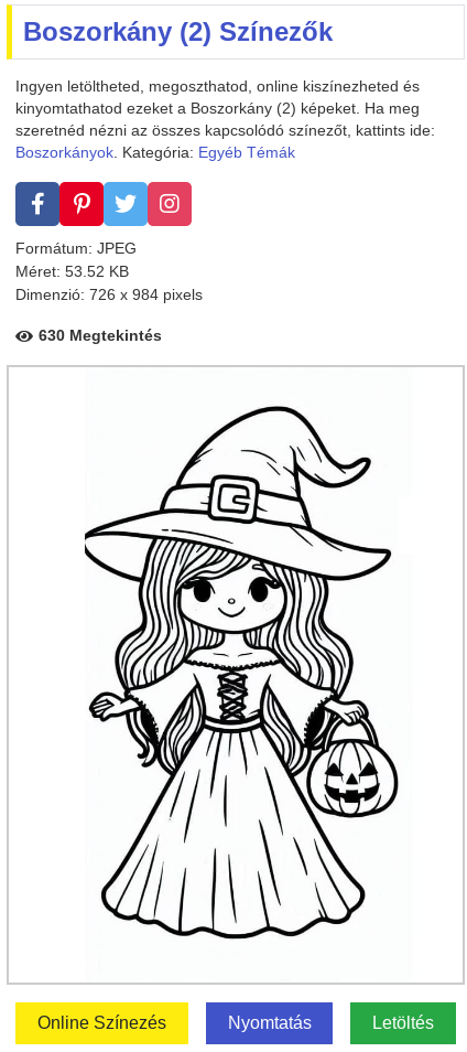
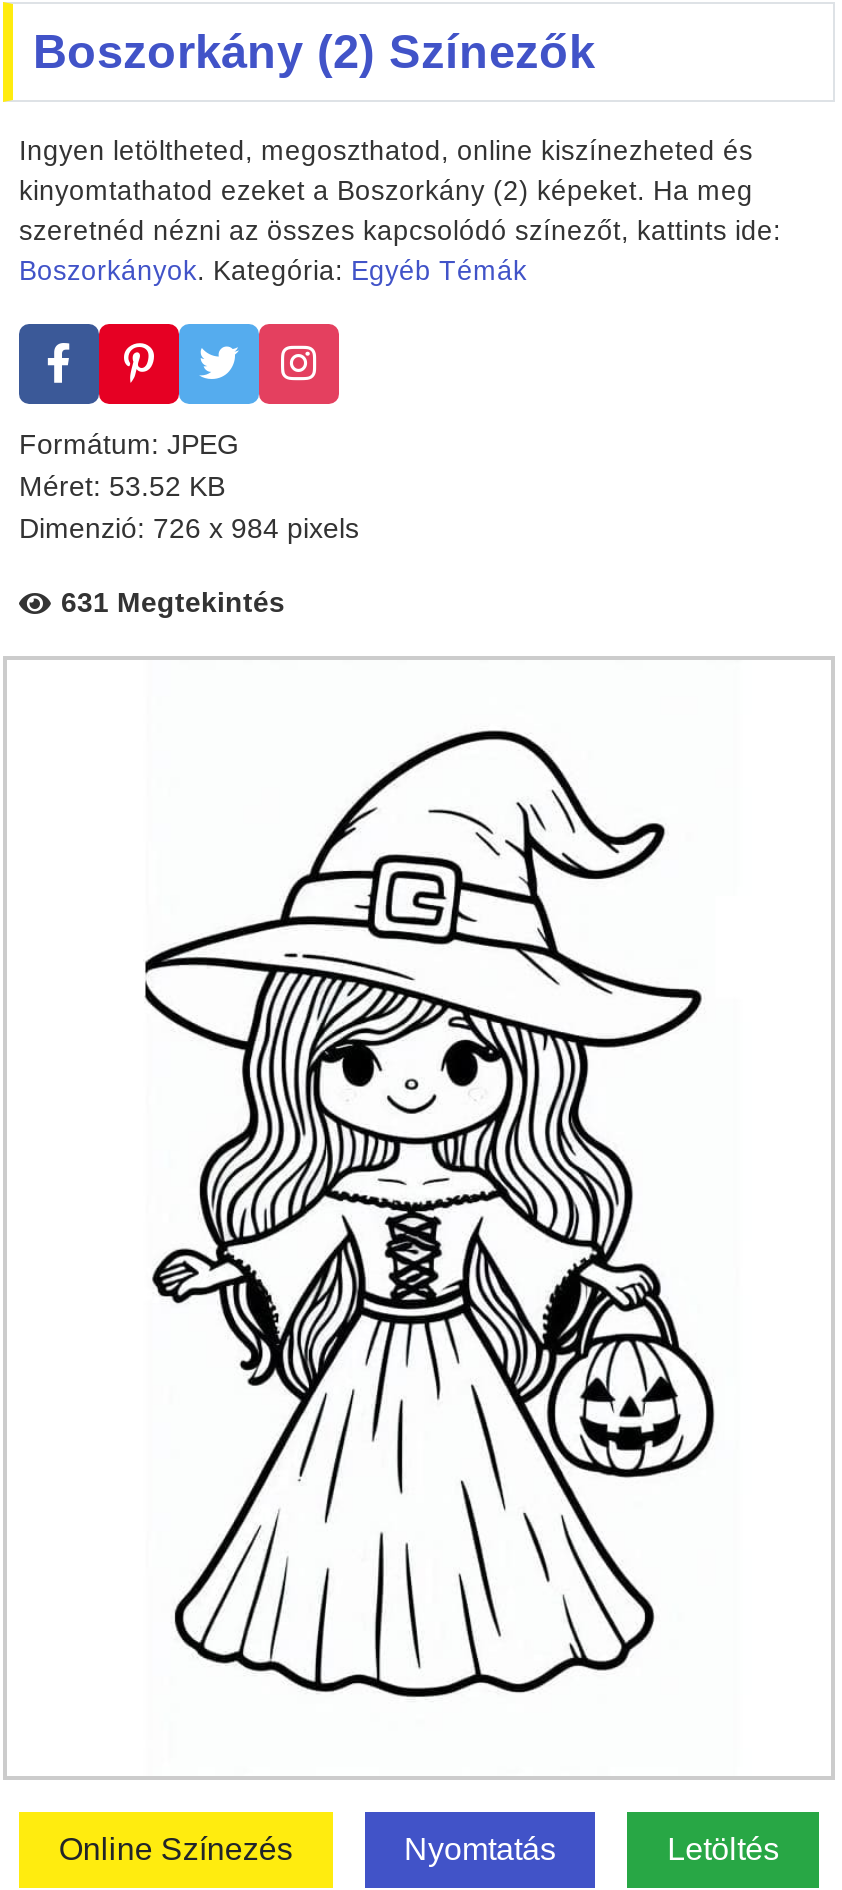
[39,326,162,344] 630 Megtekintés -> [61,586,285,618] 631 Megtekintés

